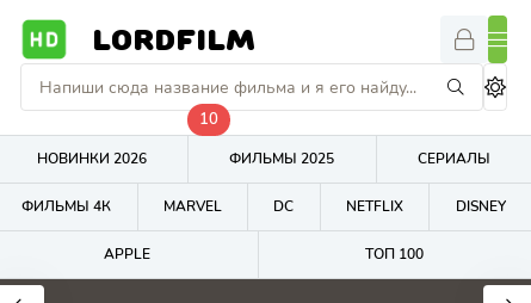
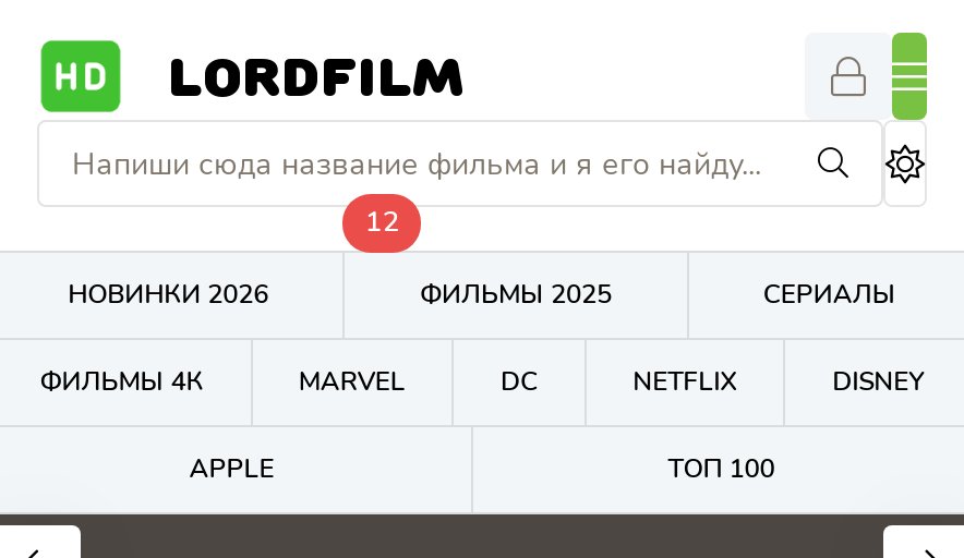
[200,109,219,130] 10 -> [365,203,400,242] 12

